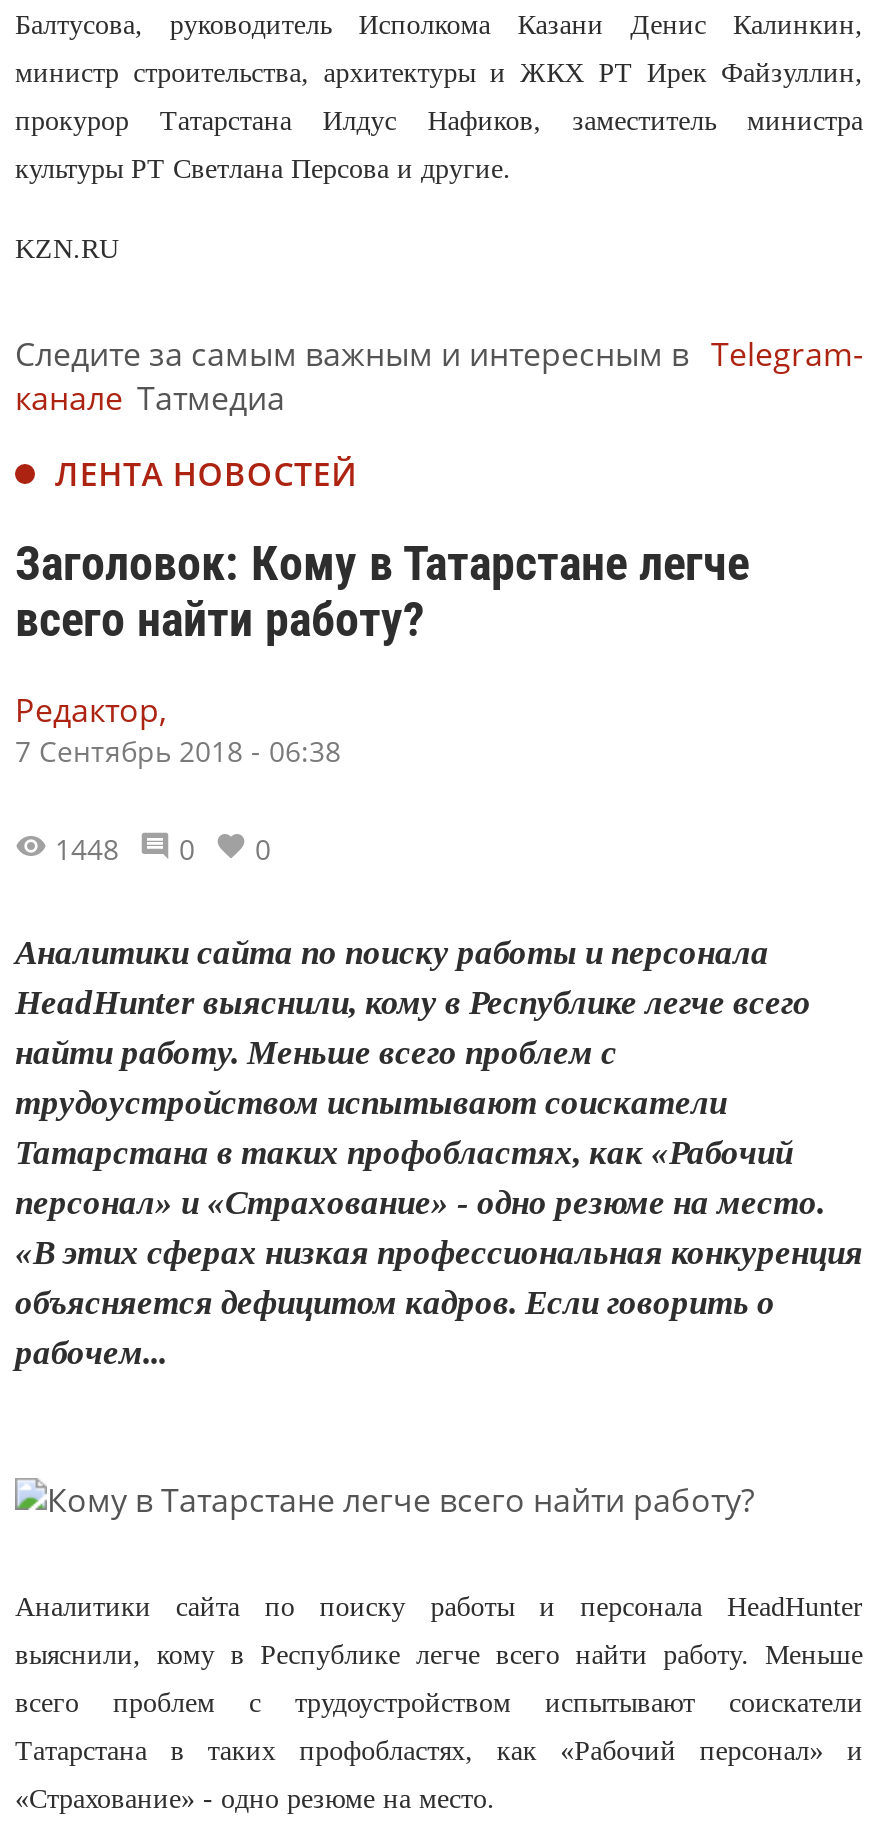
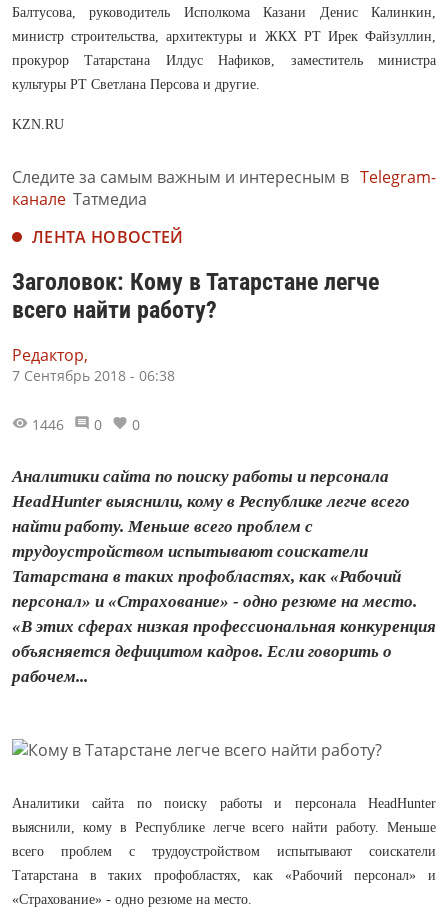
[55,830,271,868] 1448 0 0 -> [32,415,140,434] 1446 0 0

